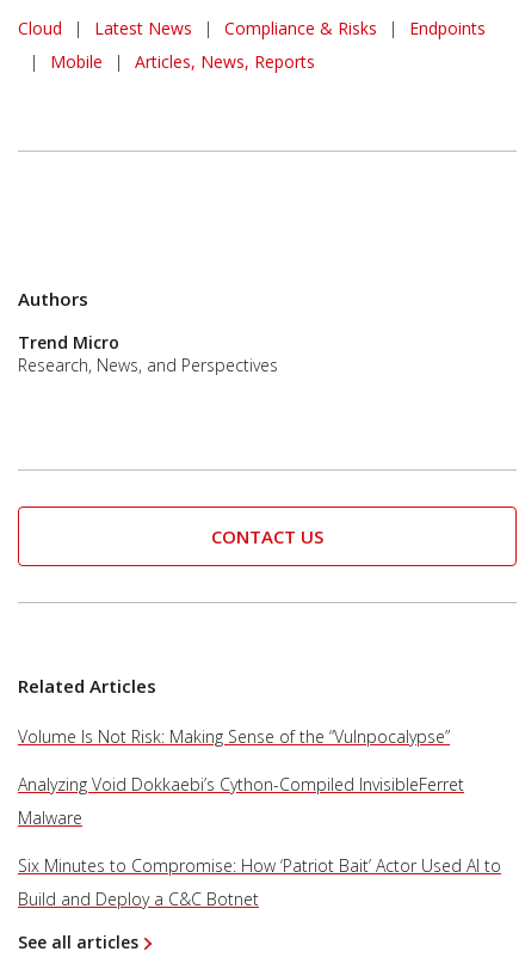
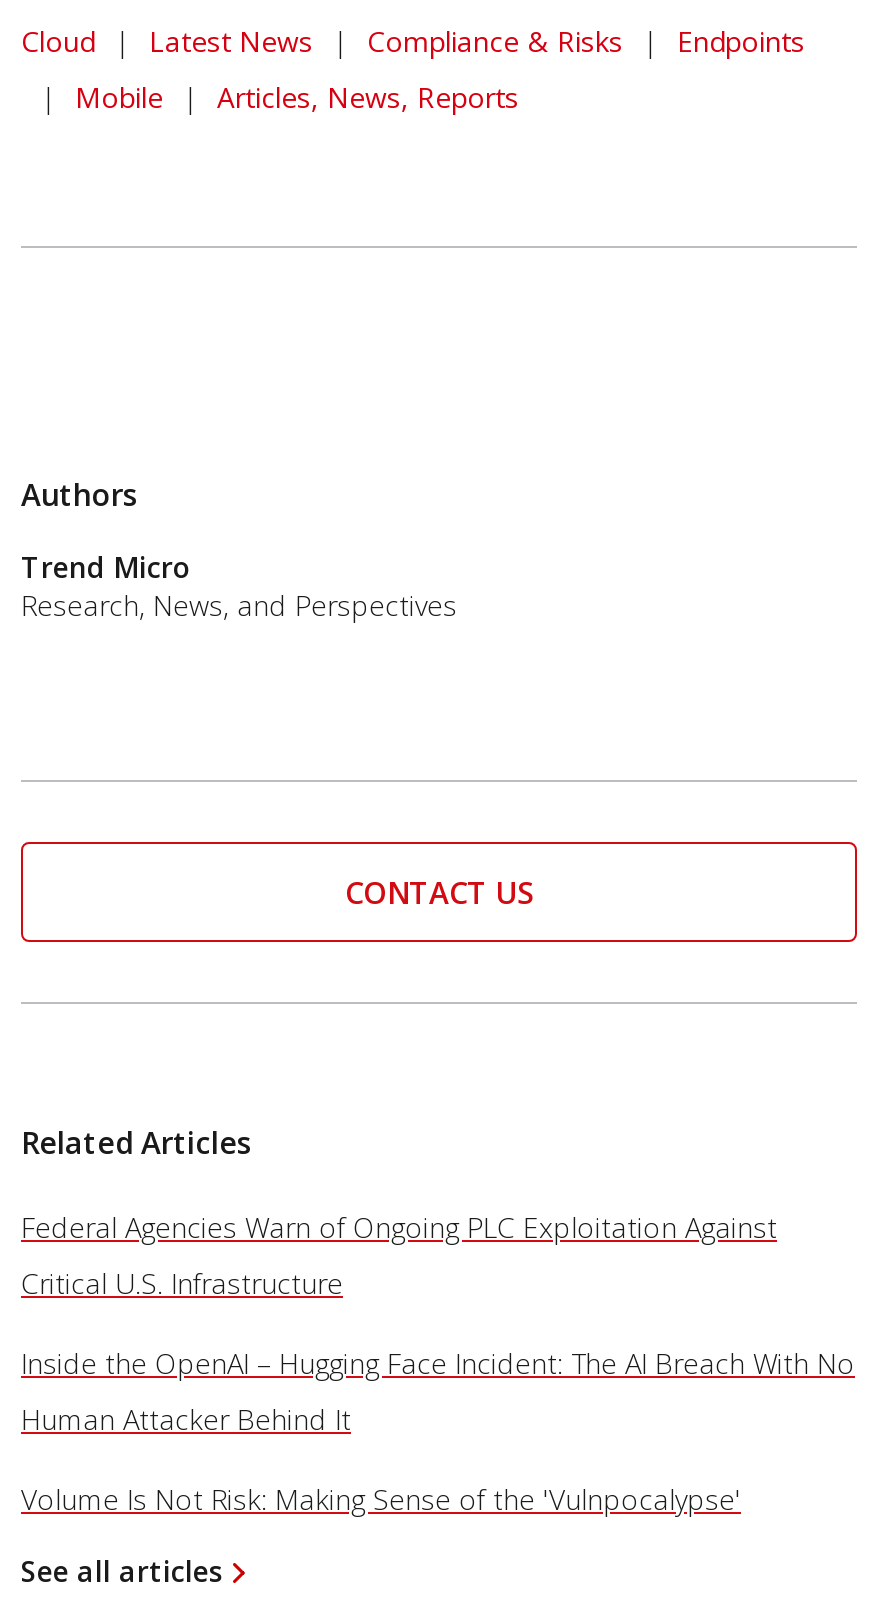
[18,725,450,748] Volume Is Not Risk: Making Sense of the “Vulnpocalypse” -> [21,1208,777,1246] Federal Agencies Warn of Ongoing PLC Exploitation Against
[18,773,464,796] Analyzing Void Dokkaebi’s Cython-Compiled InvisibleFerret -> [21,1264,343,1302] Critical U.S. Infrastructure
[18,807,82,829] Malware -> [21,1344,855,1382] Inside the OpenAI – Hugging Face Incident: The AI Breach With No
[18,854,501,877] Six Minutes to Compromise: How ‘Patriot Bait’ Actor Used AI to -> [21,1400,351,1438] Human Attacker Behind It
[18,888,259,911] Build and Deploy a C&C Botnet -> [21,1480,741,1518] Volume Is Not Risk: Making Sense of the 'Vulnpocalypse'

